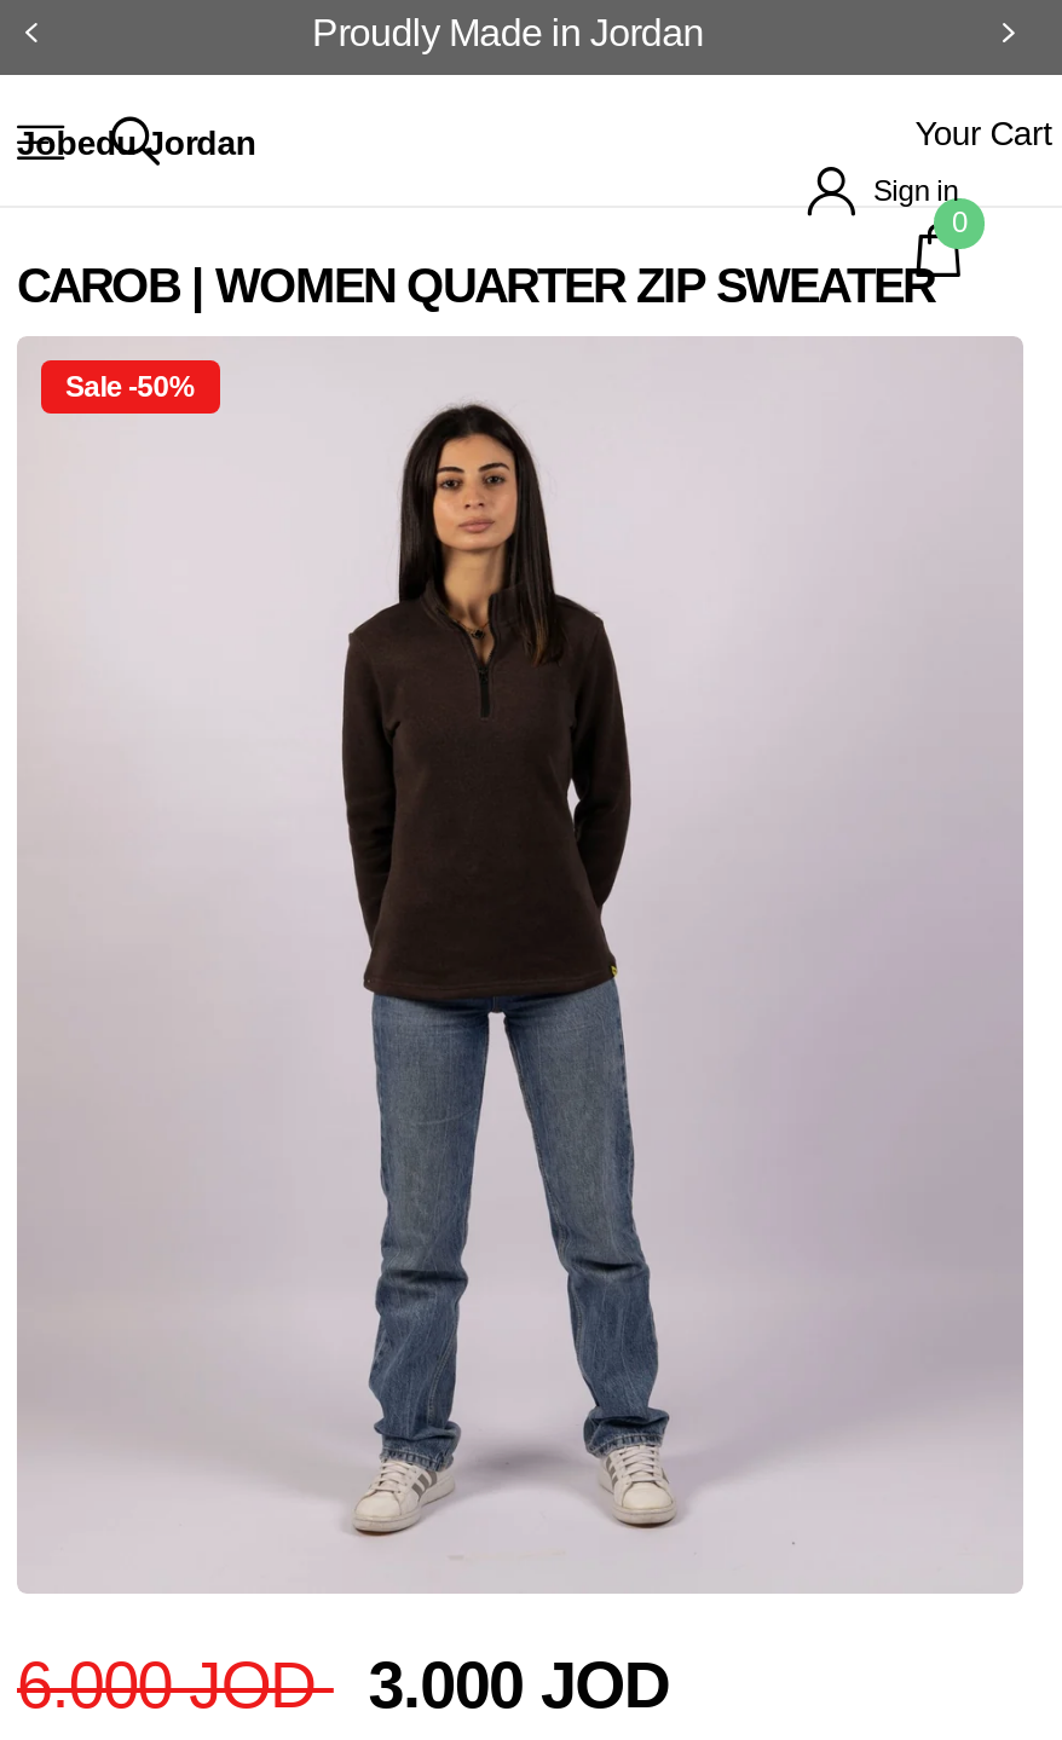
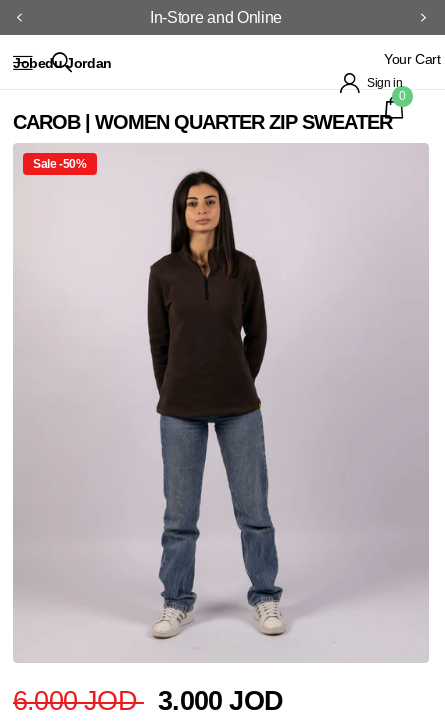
[312,11,704,52] Proudly Made in Jordan -> [150,8,282,25] In-Store and Online

